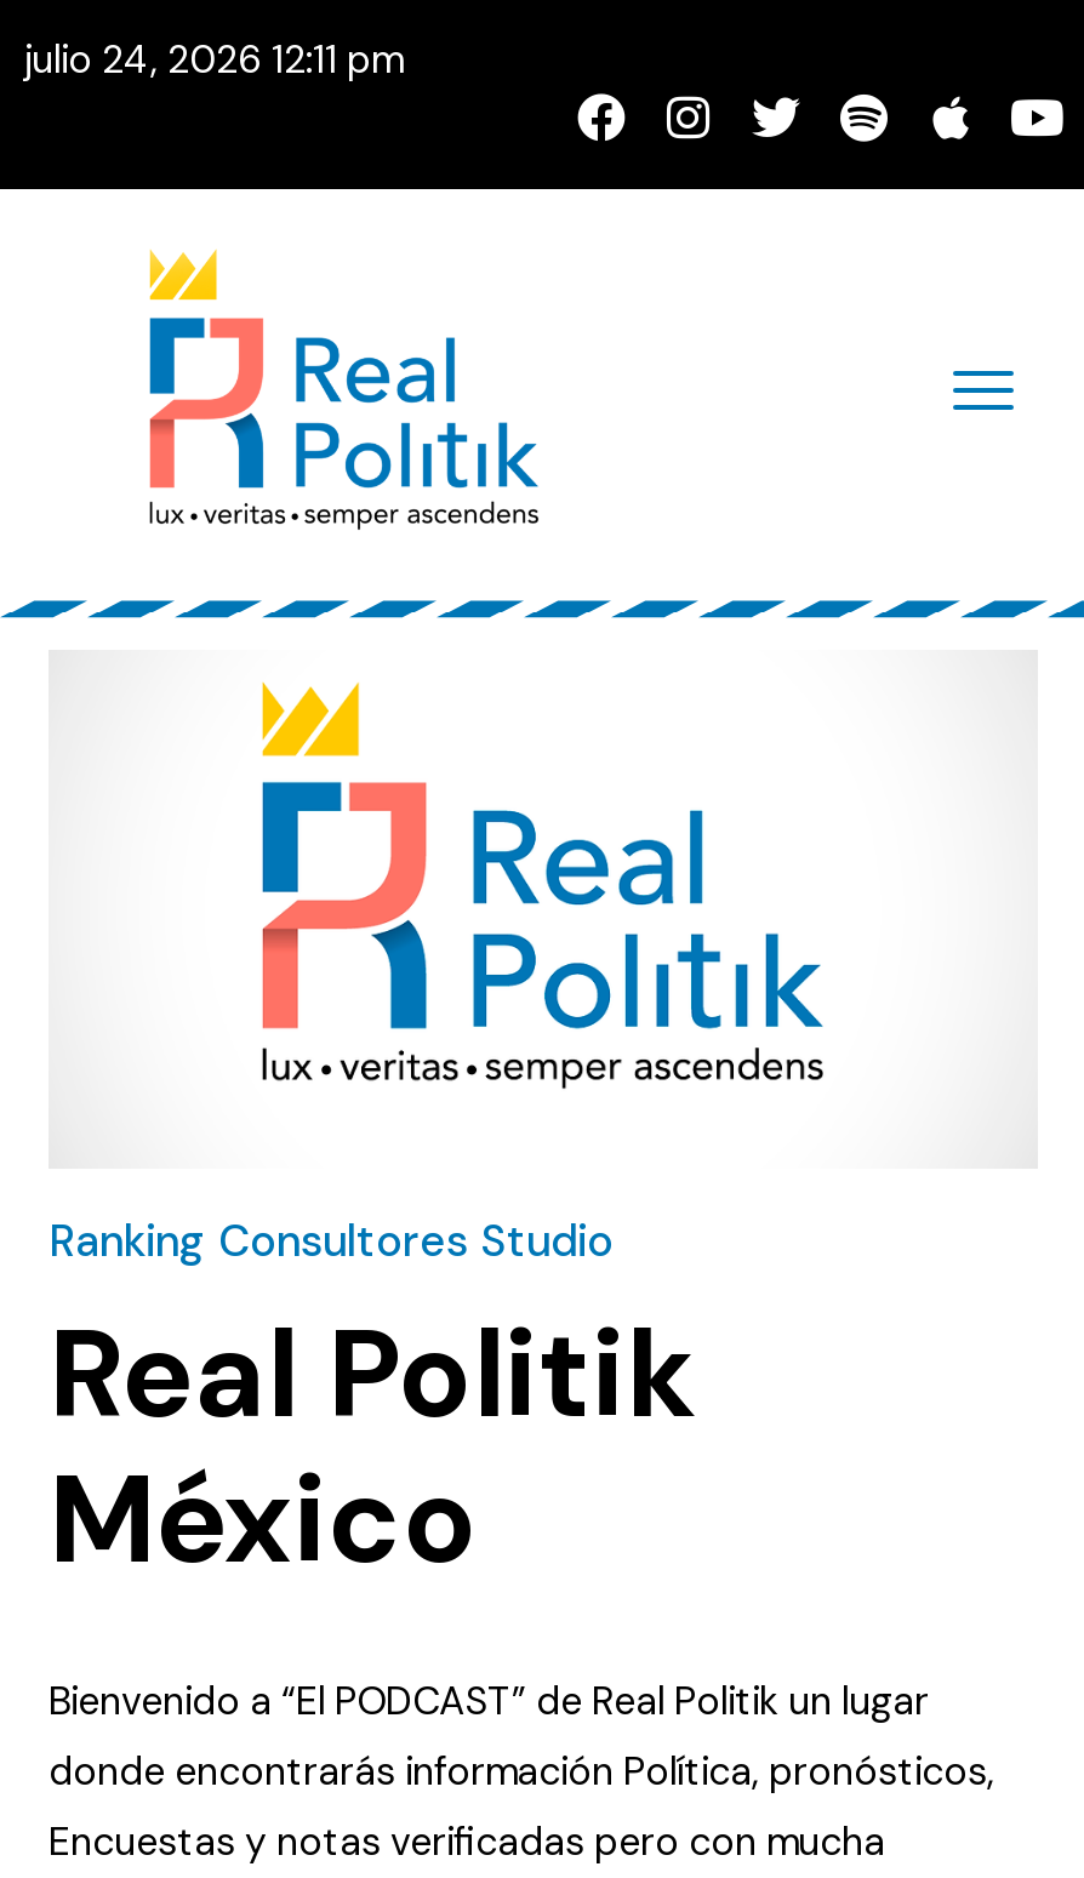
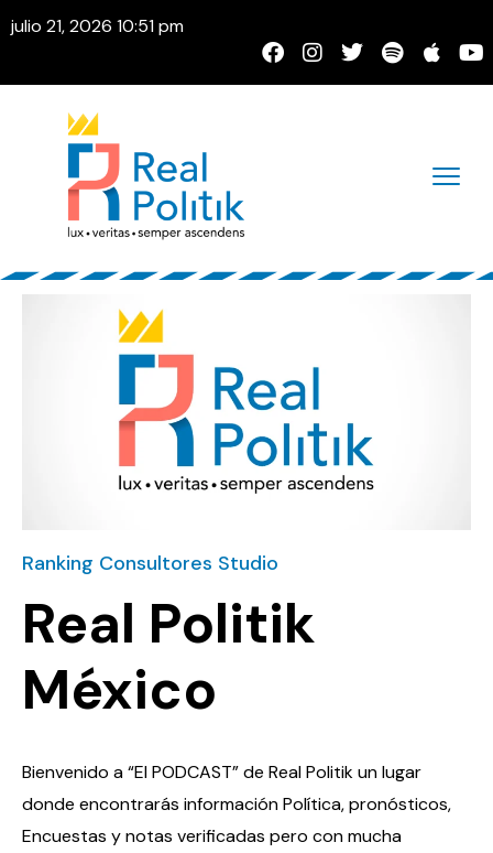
[24,34,403,85] julio 24, 2026 12:11 pm -> [11,14,184,37] julio 21, 2026 10:51 pm

